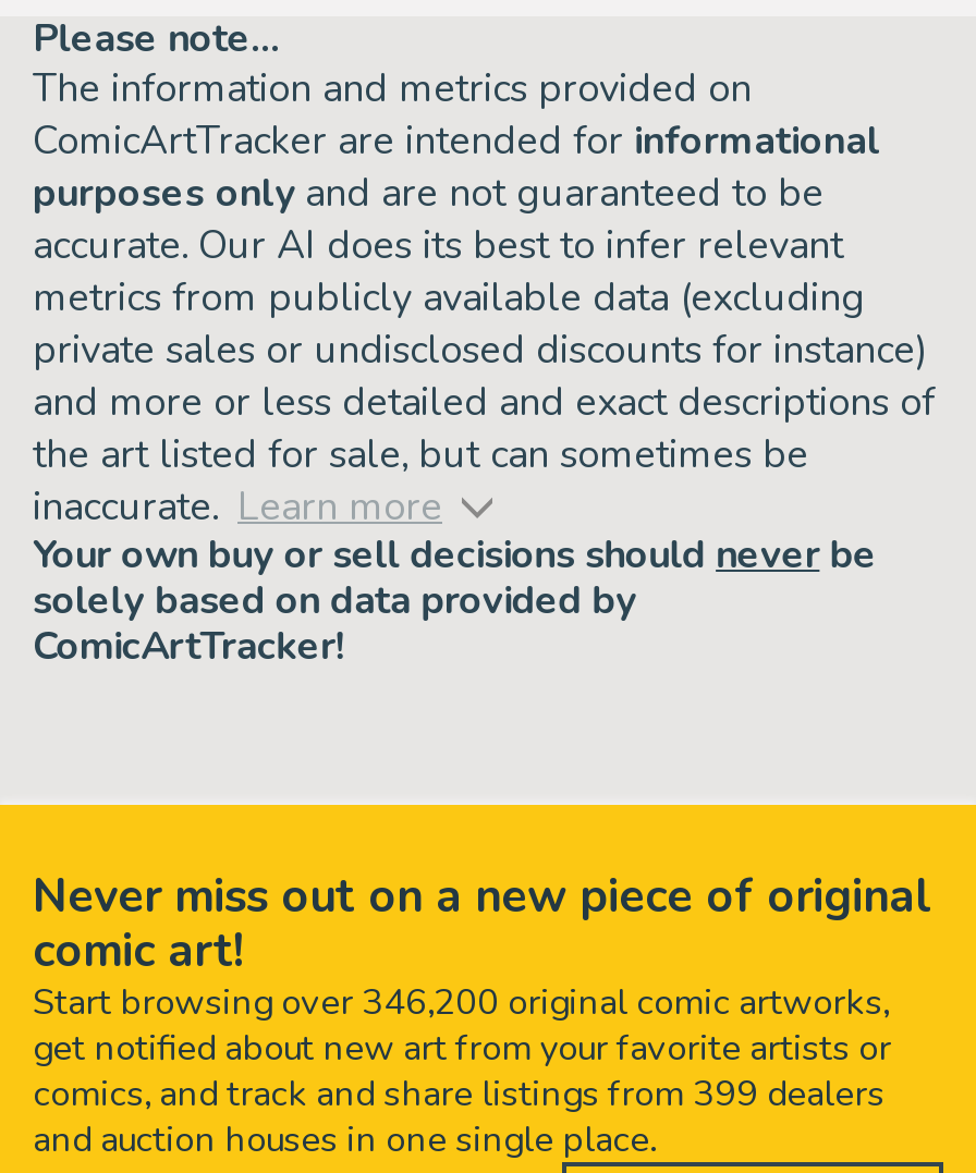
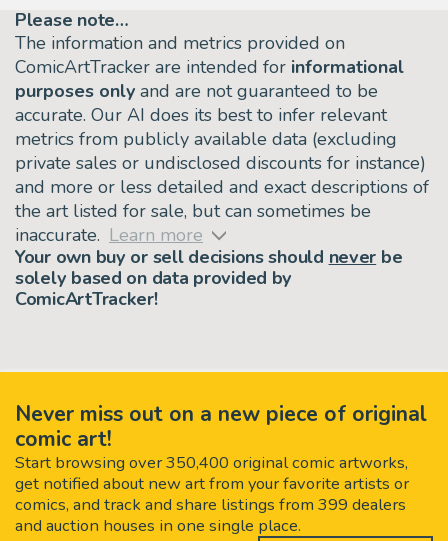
[33,976,889,1026] Start browsing over 346,200 original comic artworks, -> [15,451,408,474] Start browsing over 350,400 original comic artworks,

